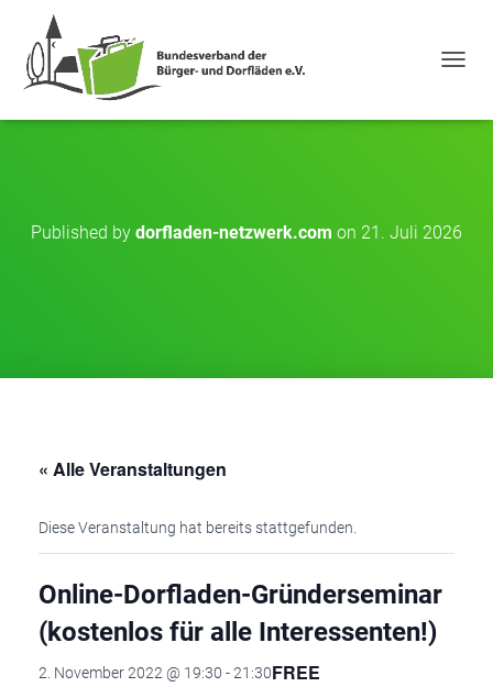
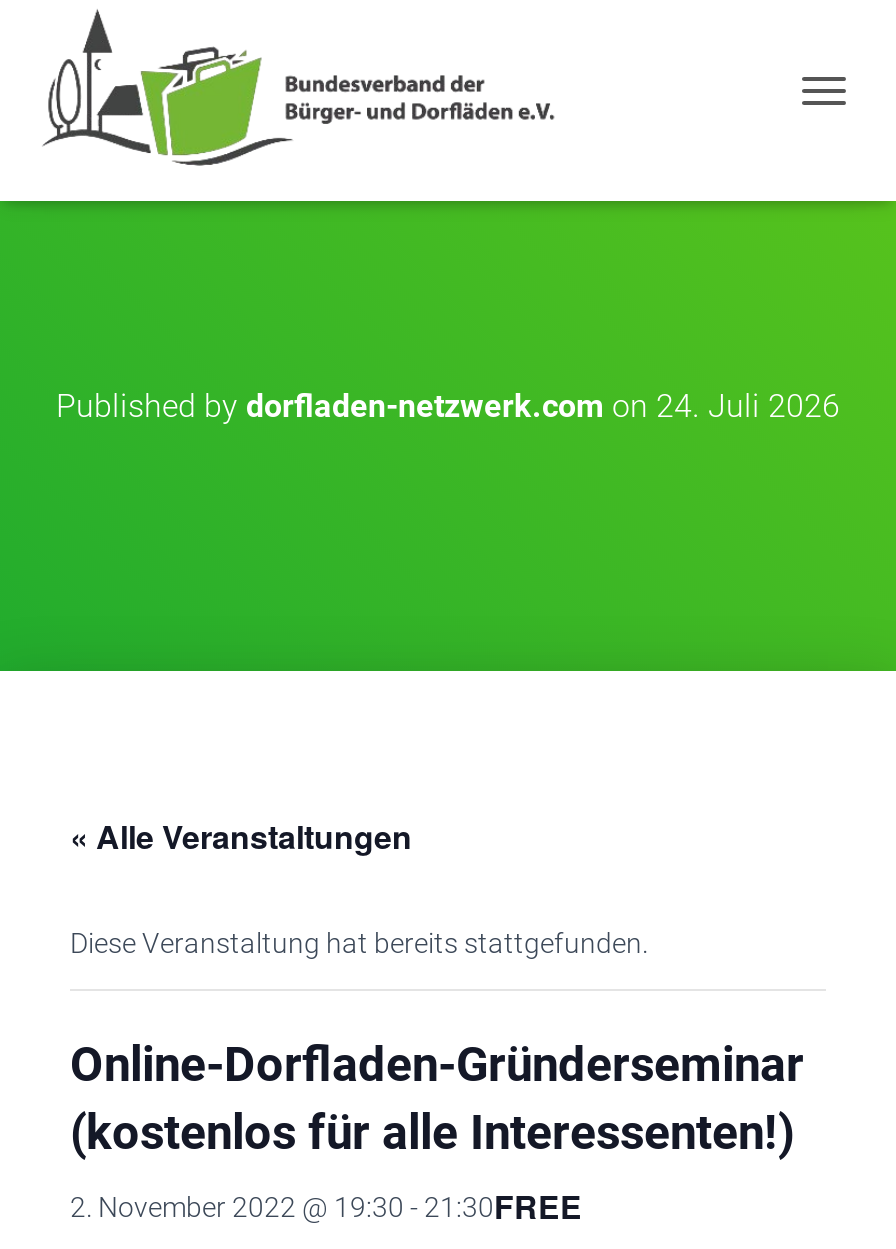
[31,222,462,243] Published by dorfladen-netzwerk.com on 21. Juli 2026 -> [56,387,840,425] Published by dorfladen-netzwerk.com on 24. Juli 2026

